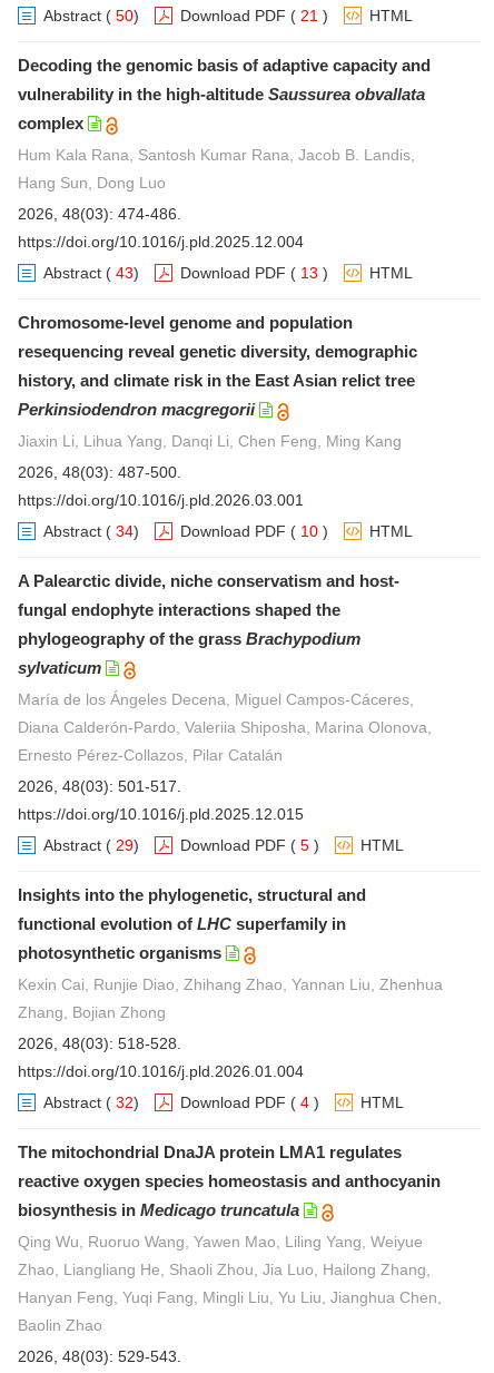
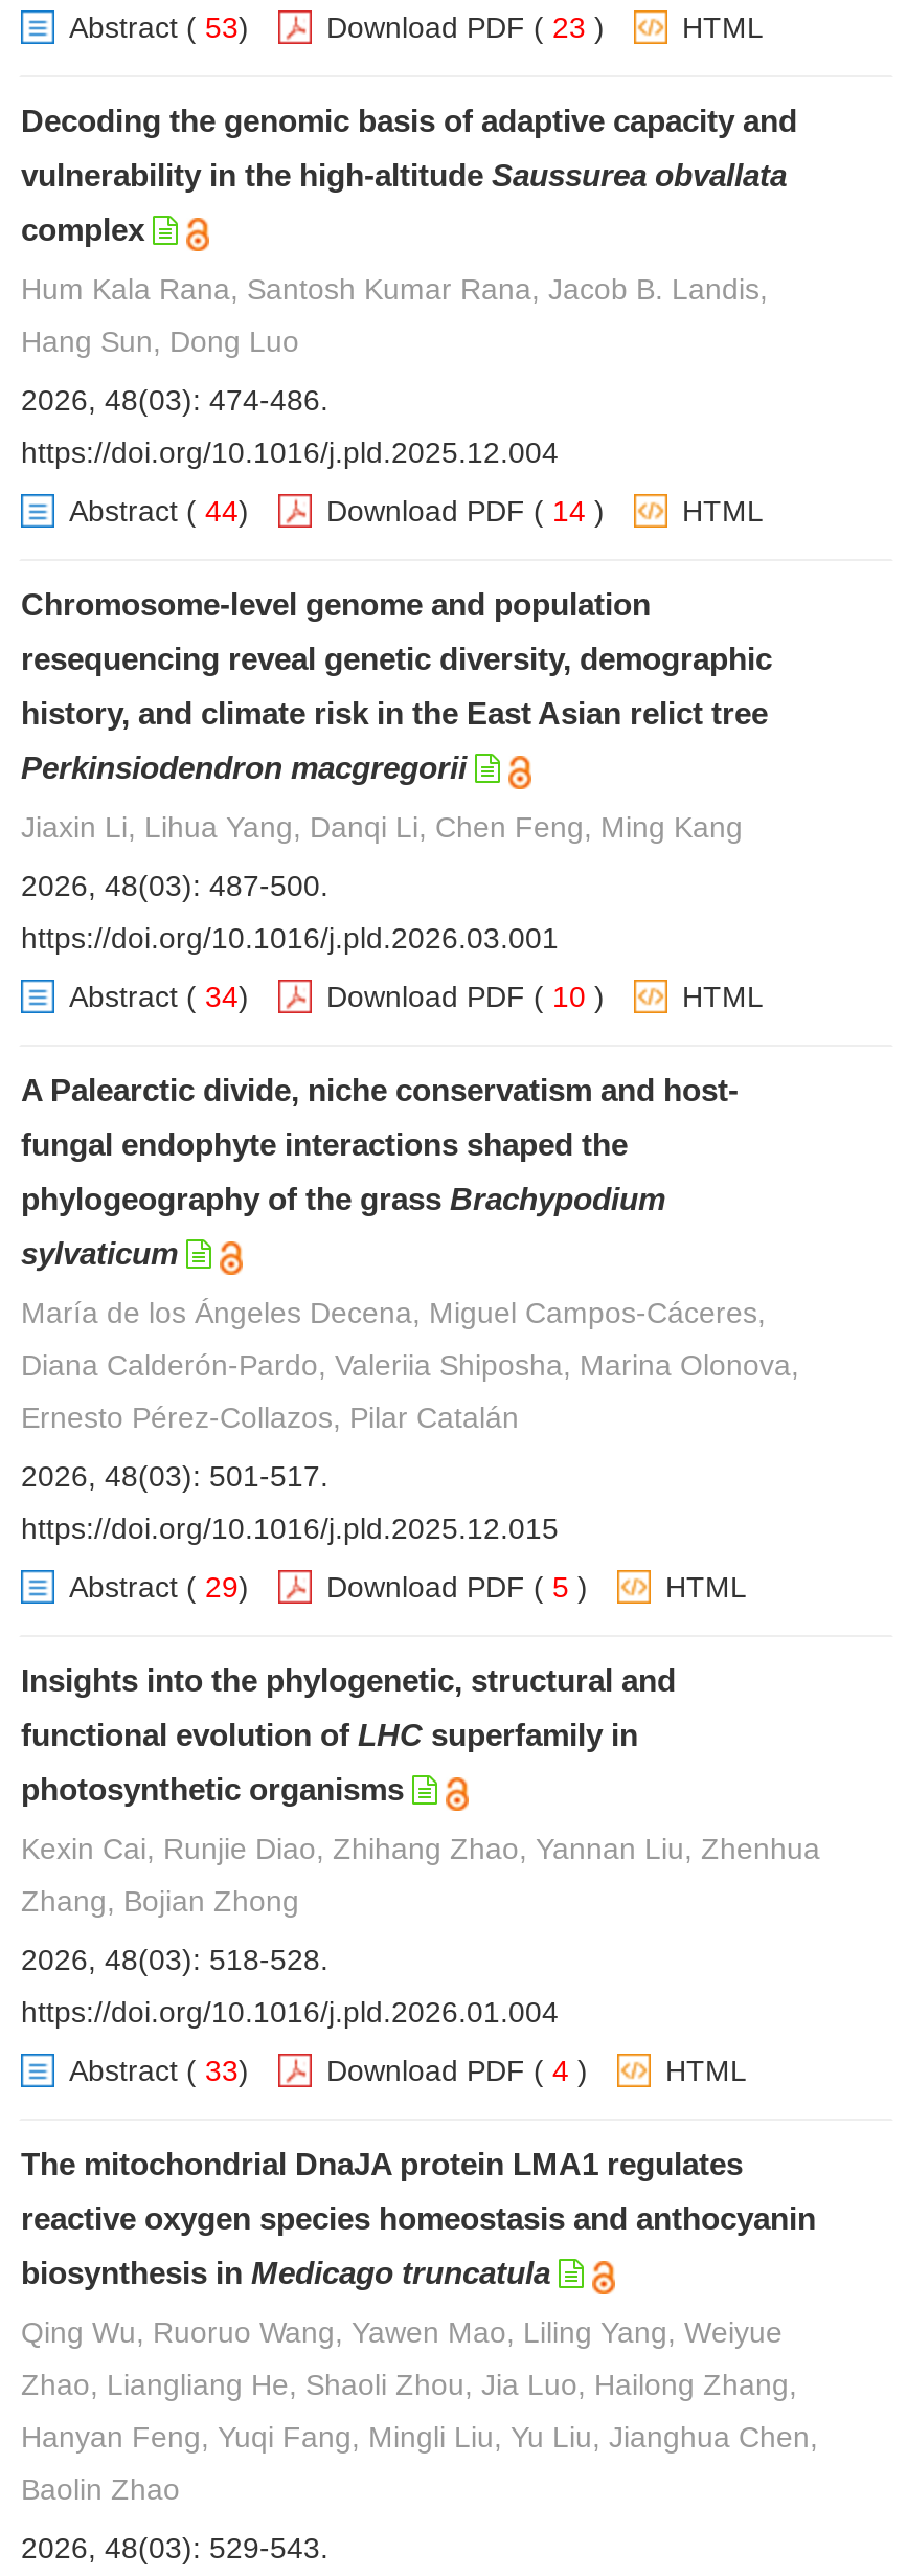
[43,7,144,25] Abstract (50) -> [69,11,257,45] Abstract (53)
[180,7,333,25] Download PDF (21) -> [326,11,613,45] Download PDF (23)
[43,264,144,282] Abstract (43) -> [69,495,257,528] Abstract (44)
[180,264,333,282] Download PDF (13) -> [326,495,613,528] Download PDF (14)
[43,1094,144,1112] Abstract (32) -> [69,2054,257,2088] Abstract (33)

